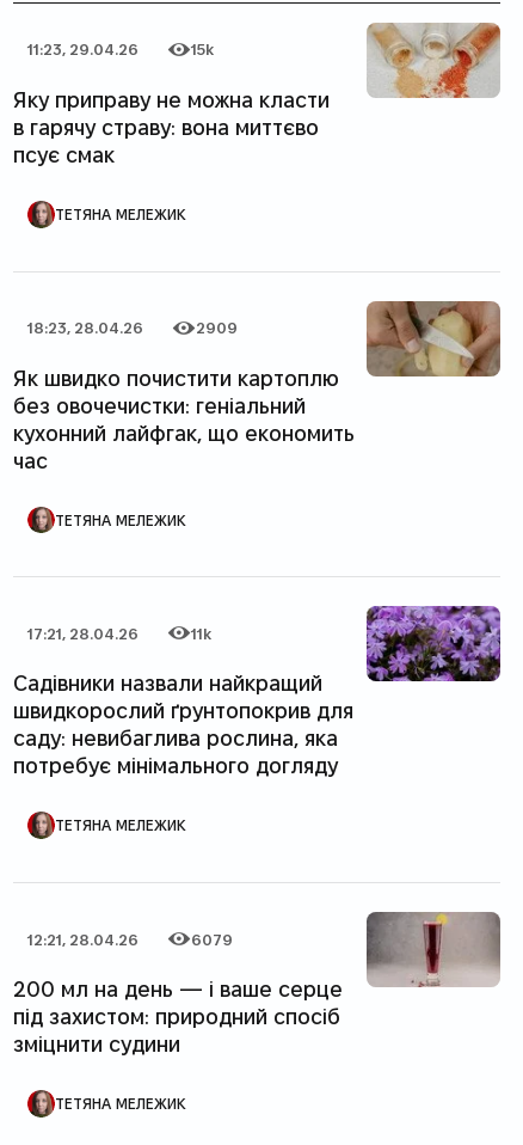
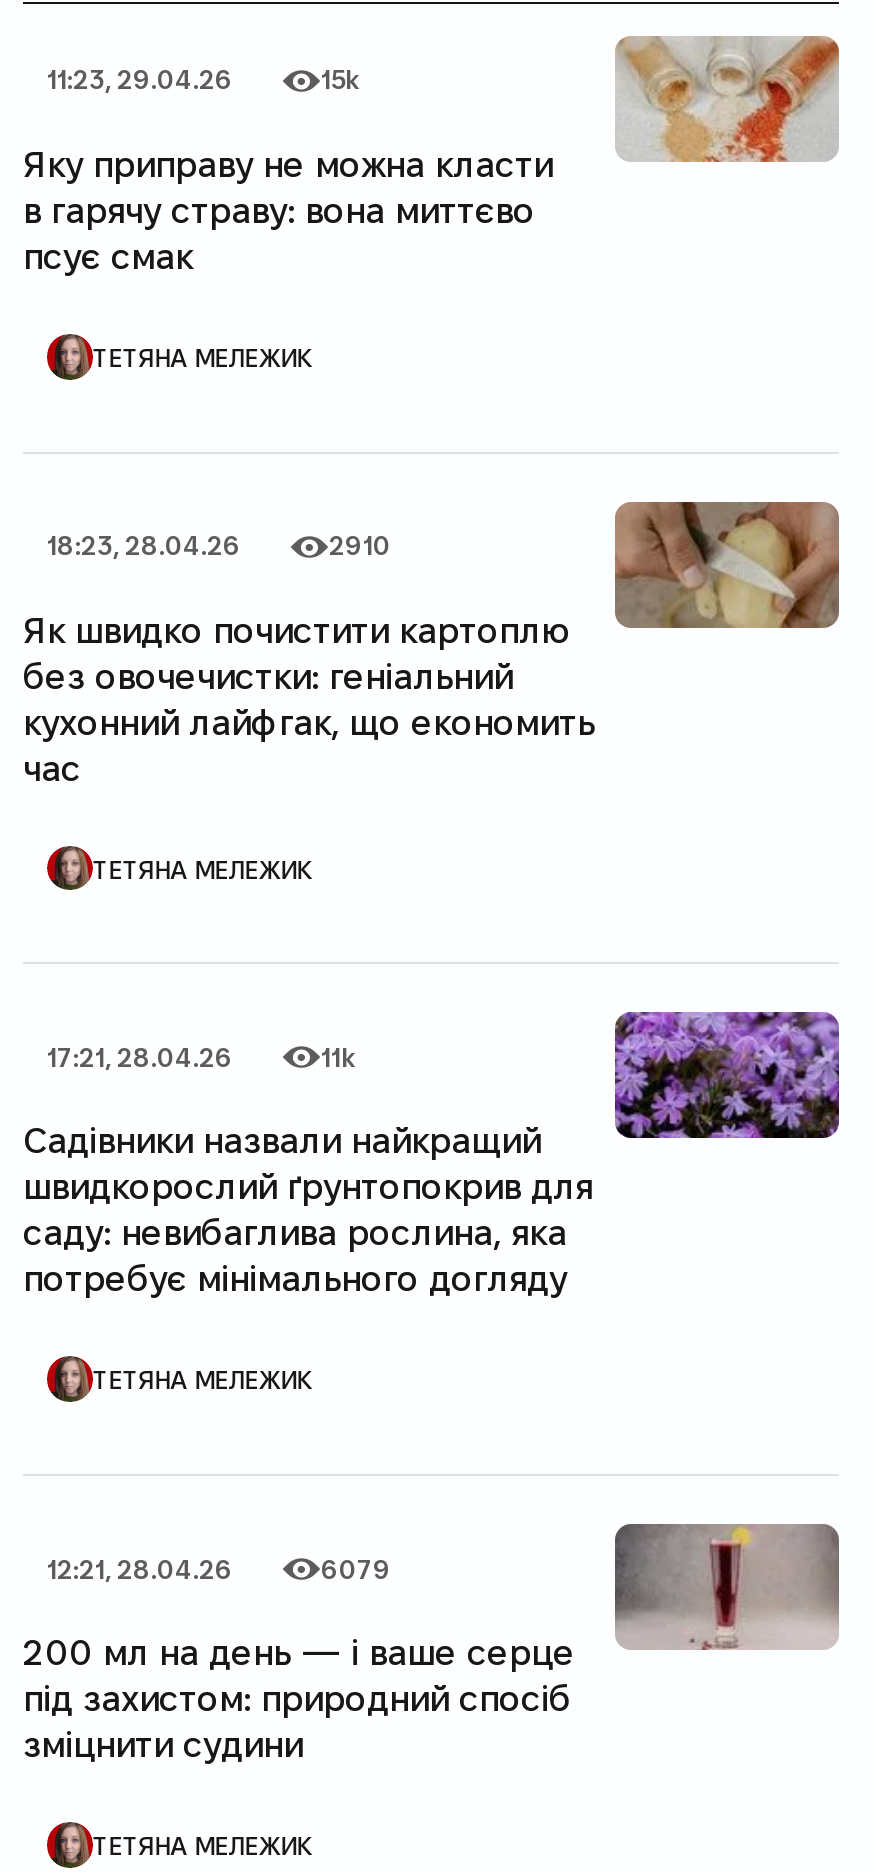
[196,318,238,335] 2909 -> [329,530,391,558] 2910

